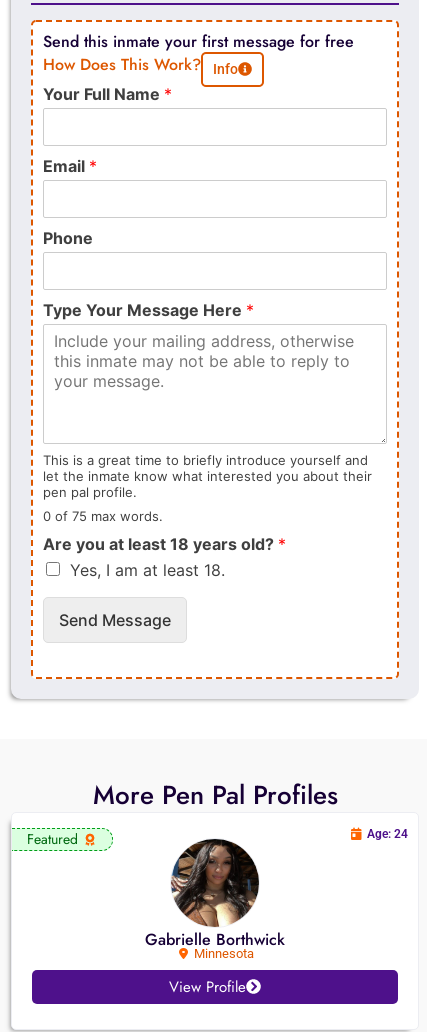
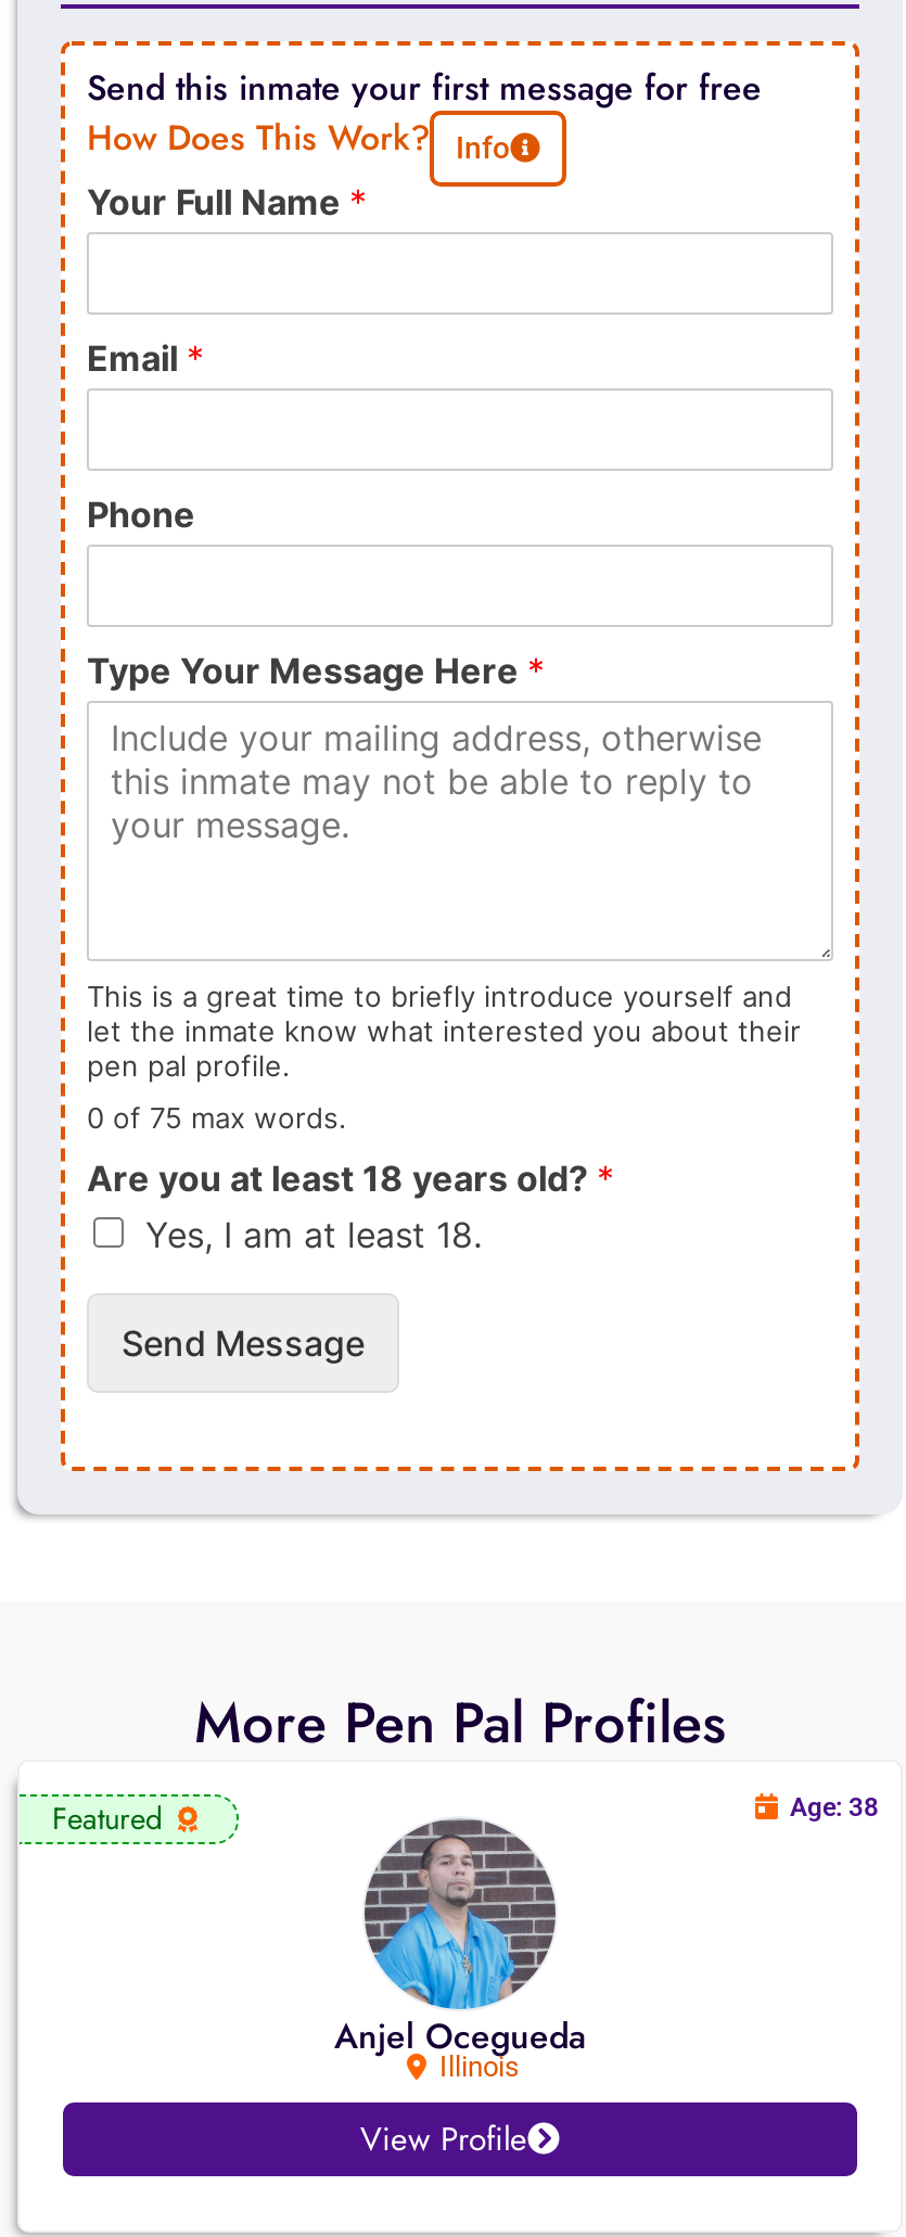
[364,827,408,841] Age: 24 -> [783,1792,879,1822] Age: 38
[145,839,285,961] [image] | Gabrielle Borthwick | Minnesota -> [334,1820,586,2082] [image] | Anjel Ocegueda | Illinois

